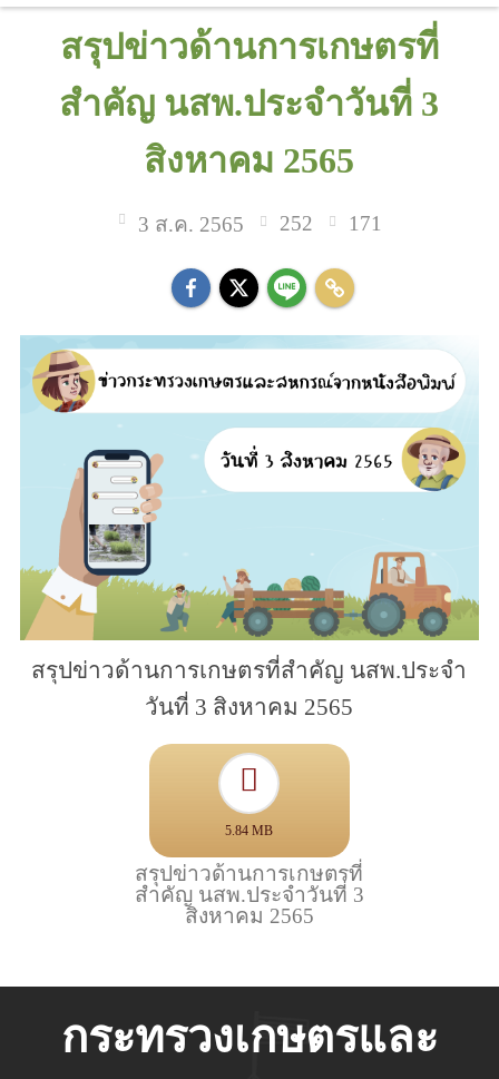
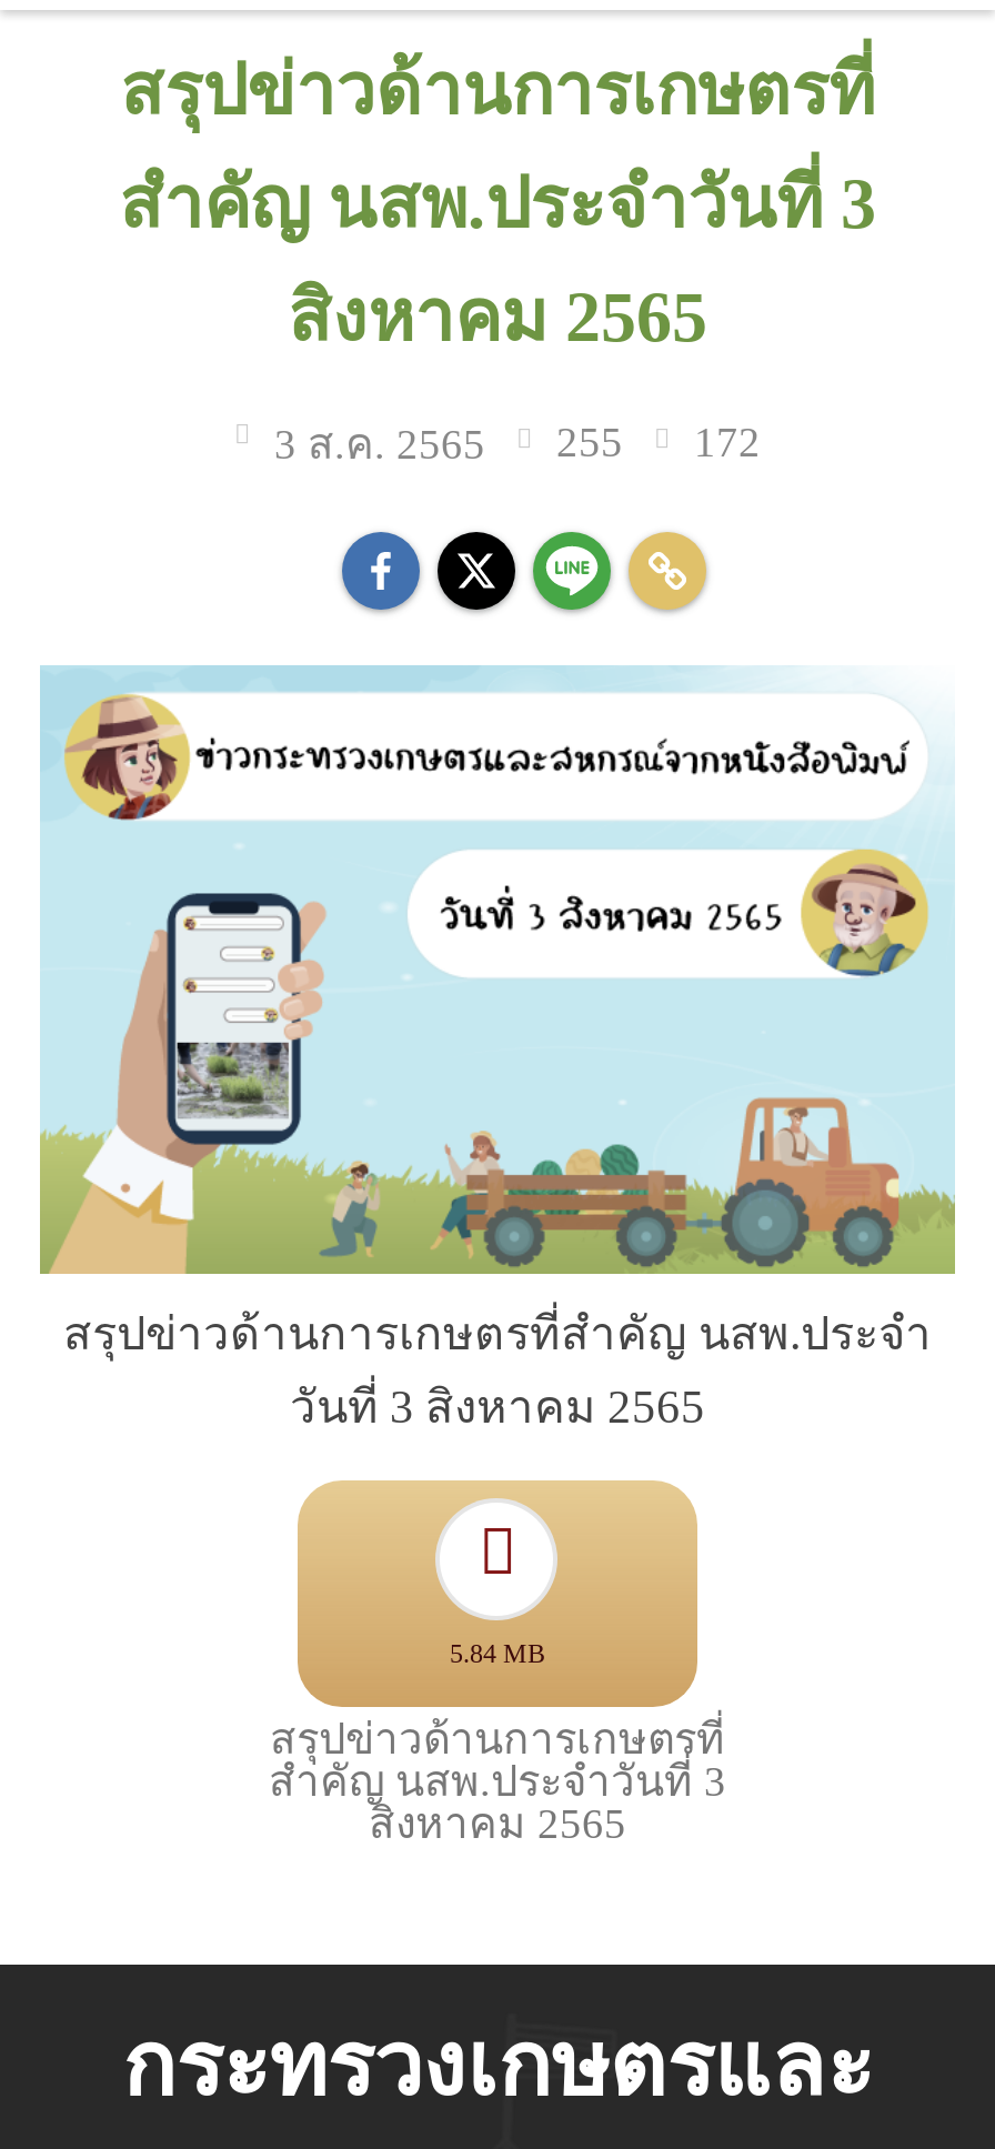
[279,212,312,235] 252 -> [556,419,623,465] 255
[348,212,381,235] 171 -> [694,419,761,465] 172

